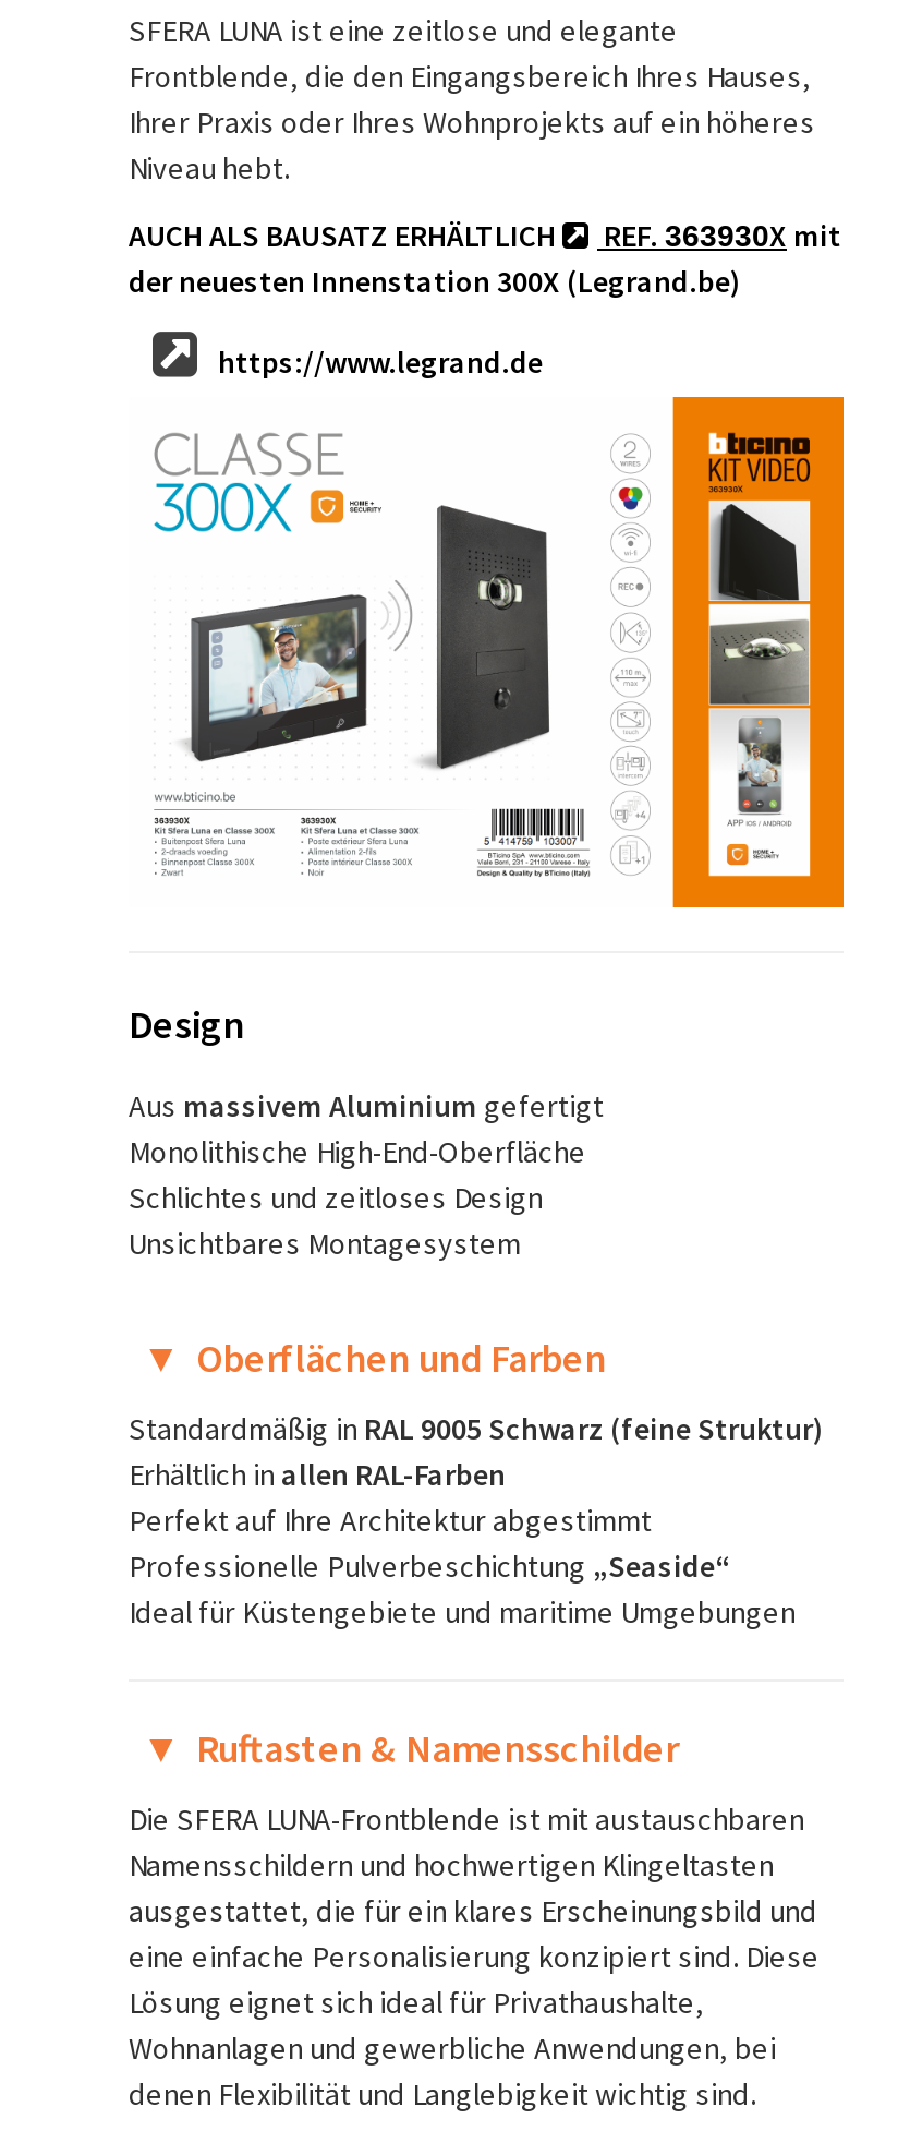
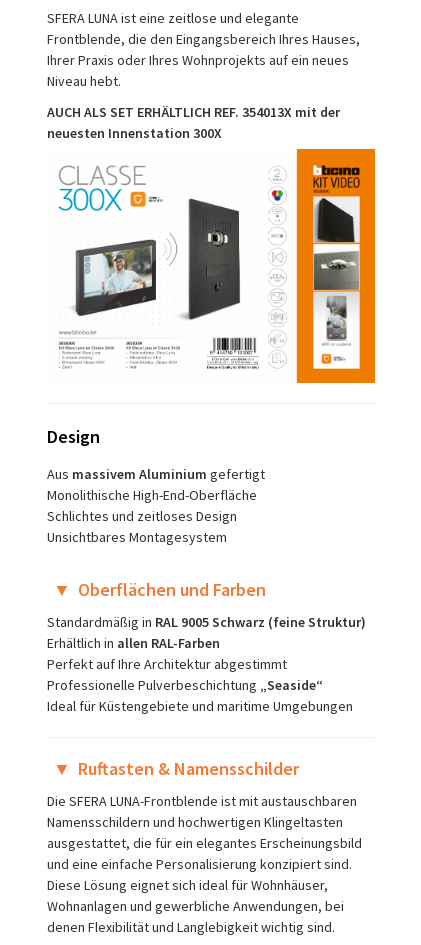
[129,102,815,141] Ihrer Praxis oder Ihres Wohnprojekts auf ein höheres -> [47,51,349,69] Ihrer Praxis oder Ihres Wohnprojekts auf ein neues
[129,215,841,381] AUCH ALS BAUSATZ ERHÄLTLICH | REF. 363930X mit | der neuesten Innenstation 300X (Legrand.be) | https://www.legrand.de -> [47,103,340,142] AUCH ALS SET ERHÄLTLICH REF. 354013X mit der | neuesten Innenstation 300X
[129,1891,820,2022] ausgestattet, die für ein klares Erscheinungsbild und | eine einfache Personalisierung konzipiert sind. Diese | Lösung eignet sich ideal für Privathaushalte, -> [47,834,362,894] ausgestattet, die für ein elegantes Erscheinungsbild | und eine einfache Personalisierung konzipiert sind. | Diese Lösung eignet sich ideal für Wohnhäuser,

